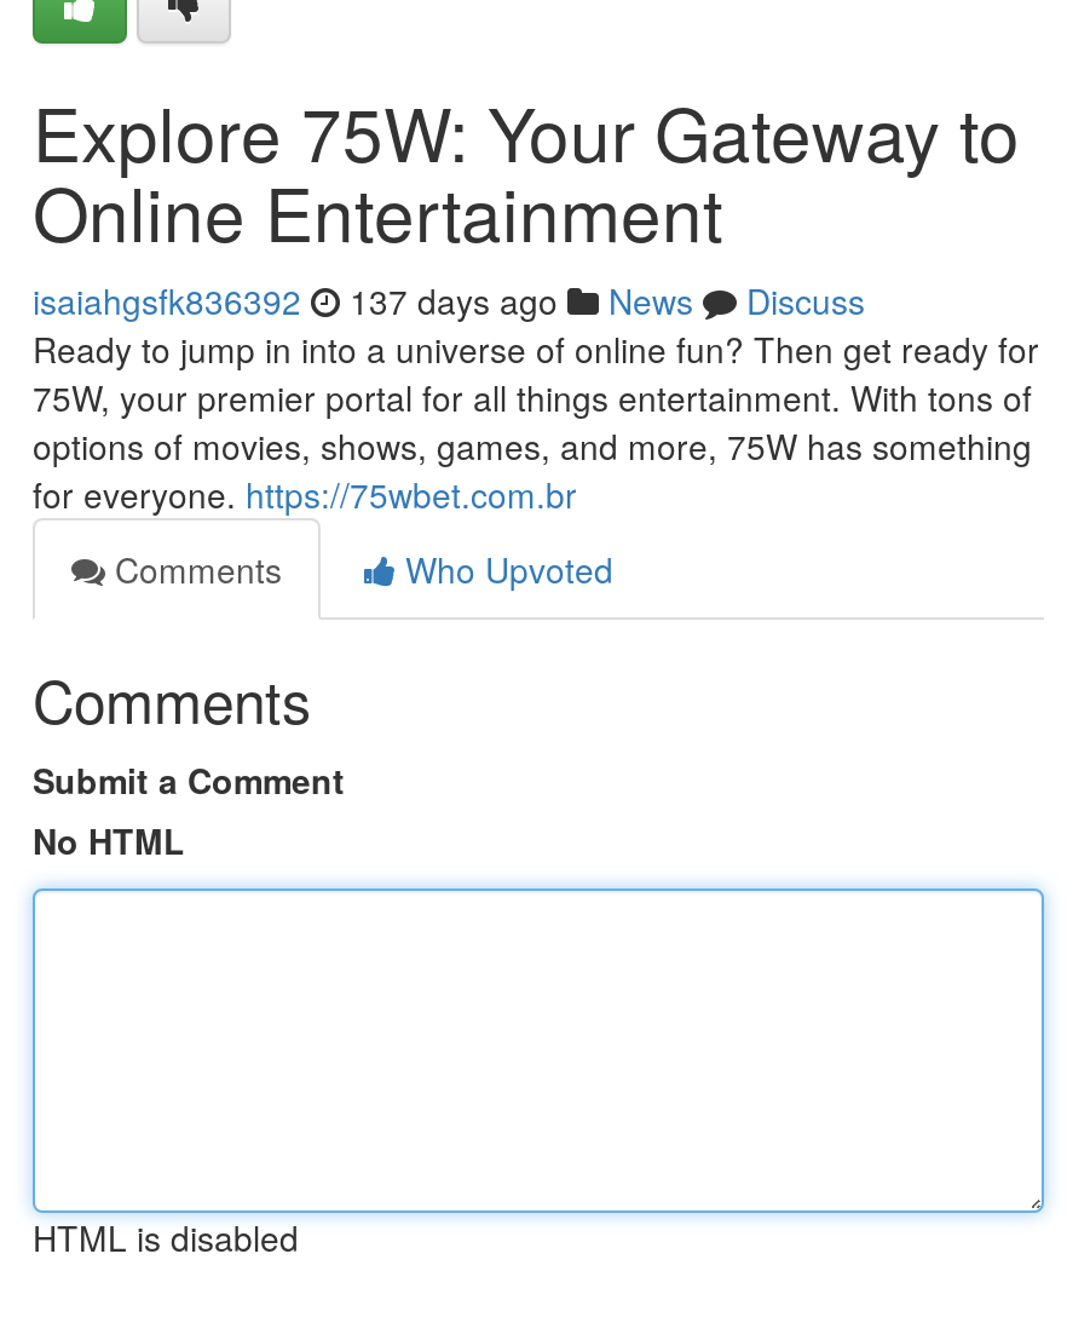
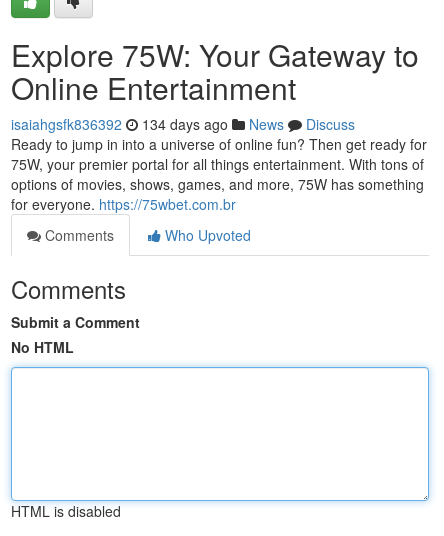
[33,276,865,324] isaiahgsfk836392 137 days ago News Discuss -> [11,114,355,134] isaiahgsfk836392 134 days ago News Discuss

